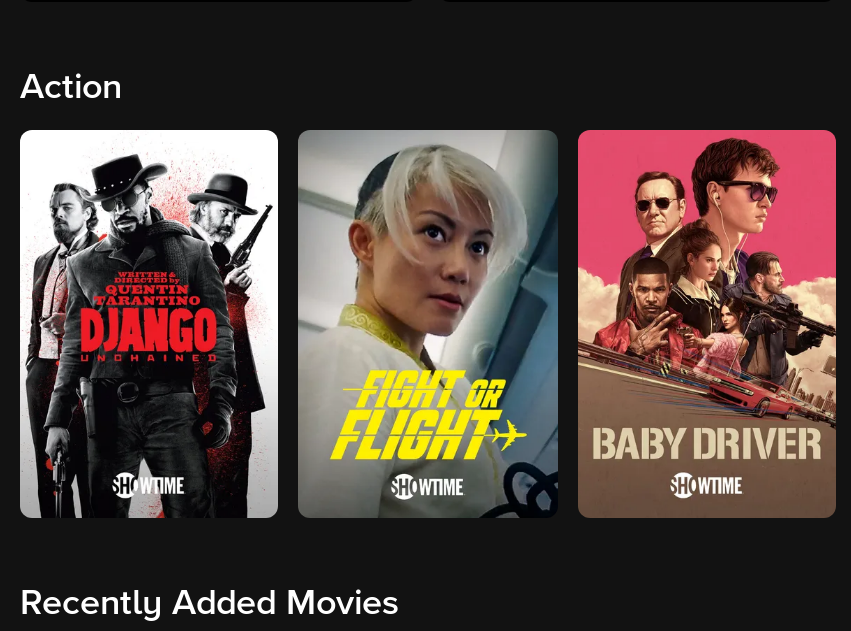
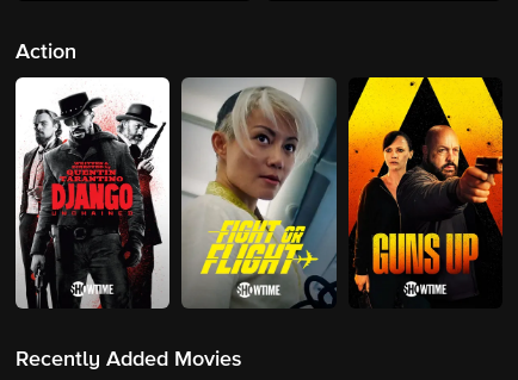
[576,128,838,518] [image] -> [347,76,504,309] [image]

